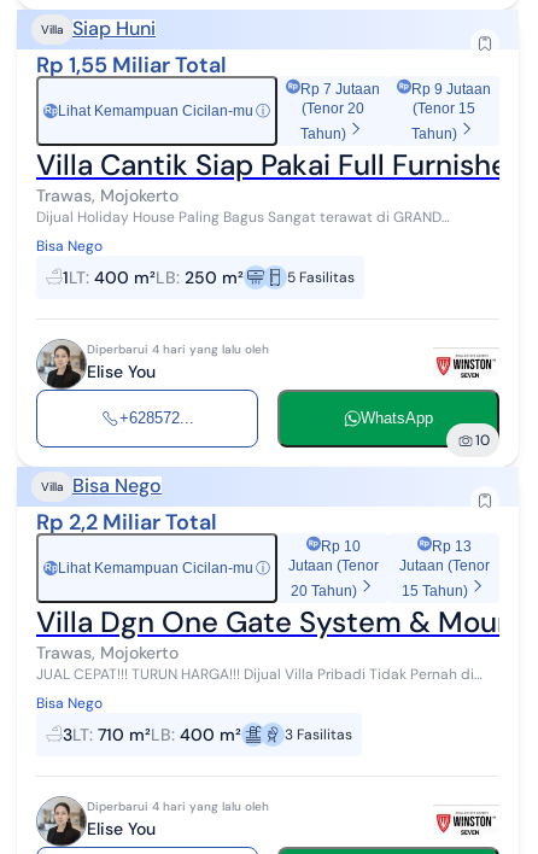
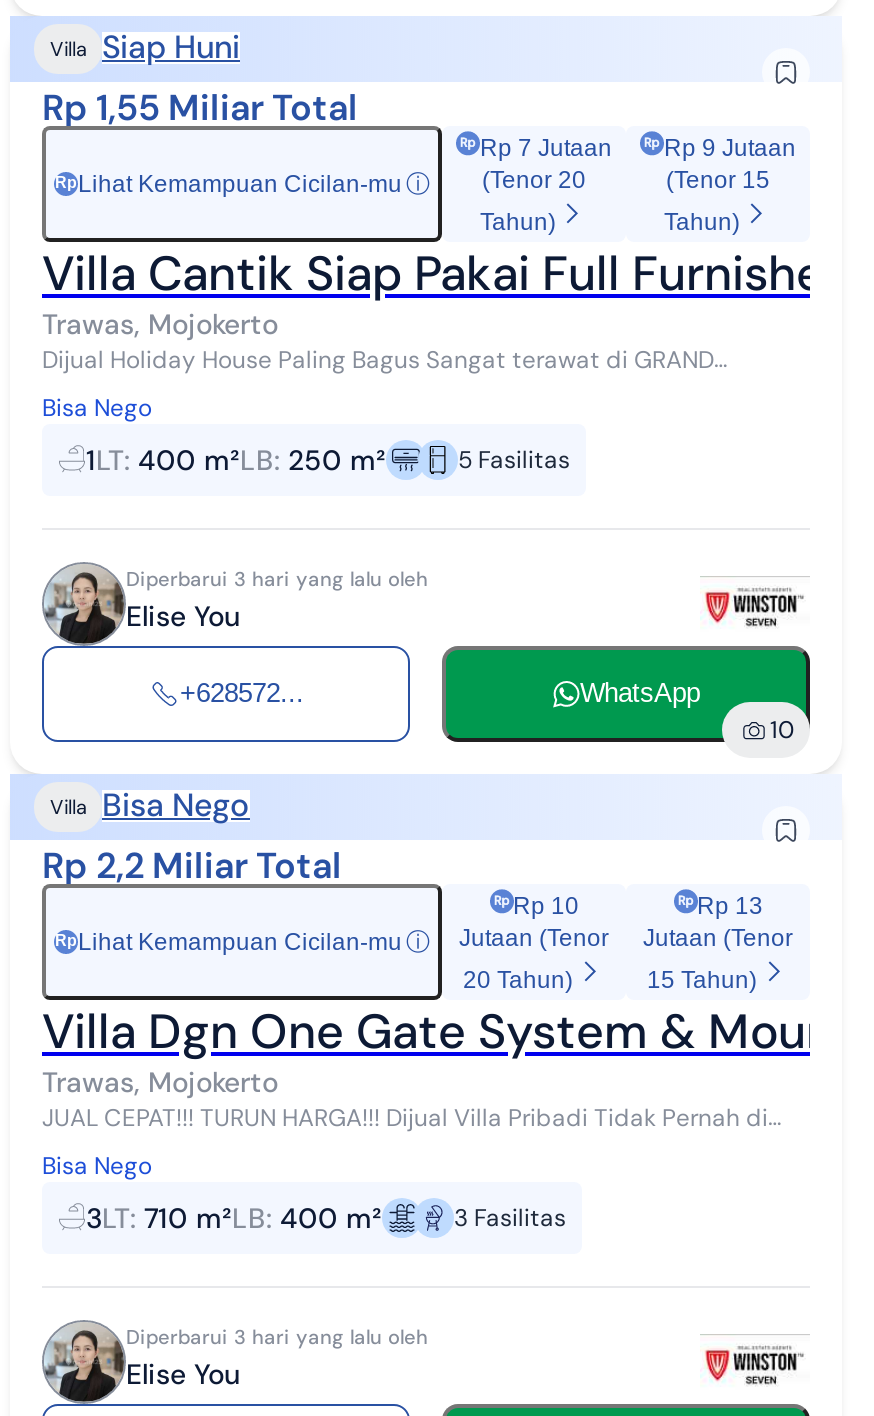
[87,342,269,357] Diperbarui 4 hari yang lalu oleh -> [126,567,428,593] Diperbarui 3 hari yang lalu oleh
[87,799,269,815] Diperbarui 4 hari yang lalu oleh -> [126,1325,428,1351] Diperbarui 3 hari yang lalu oleh

